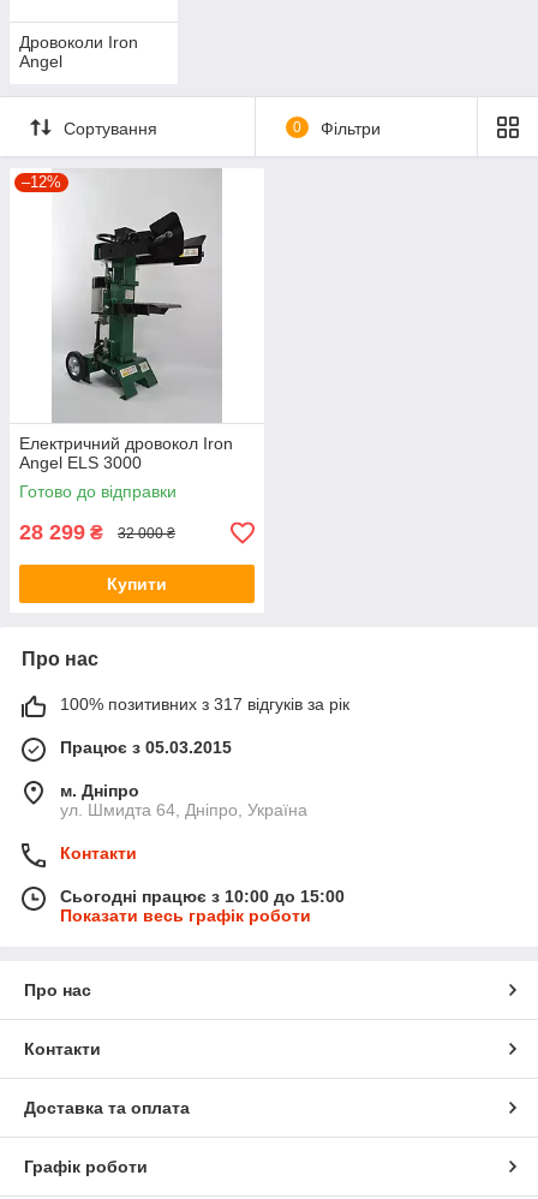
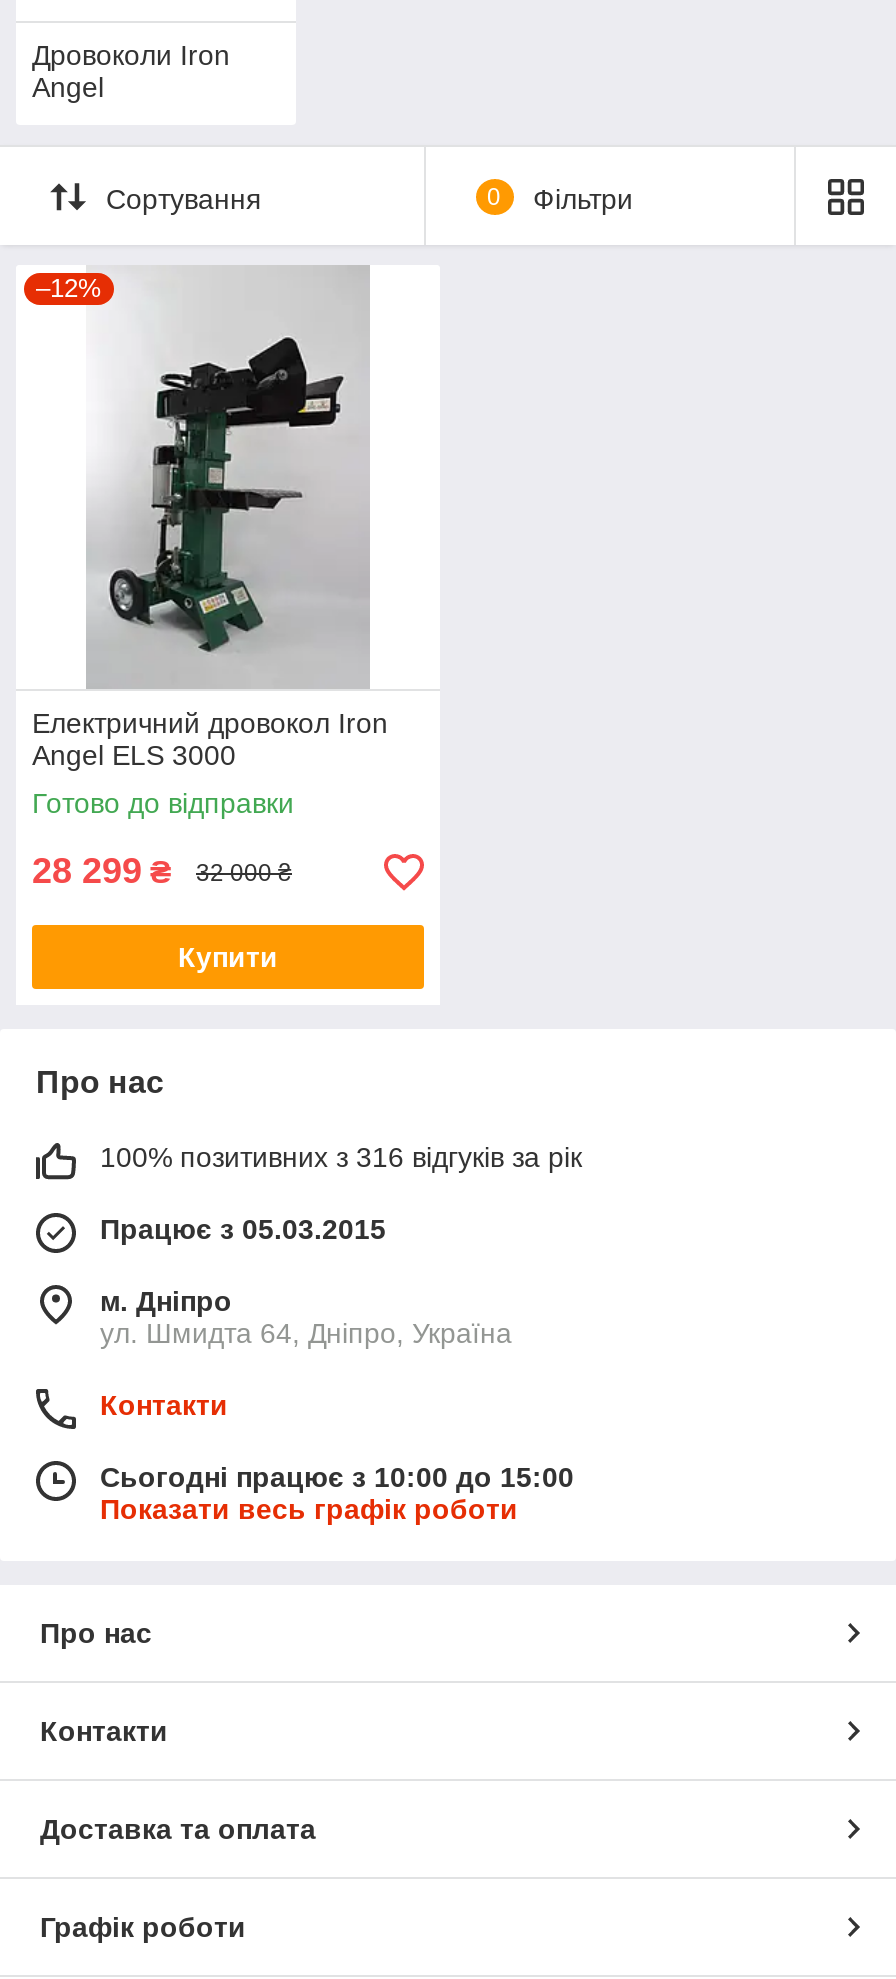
[60,694,349,714] 100% позитивних з 317 відгуків за рік -> [100,1141,582,1173] 100% позитивних з 316 відгуків за рік

